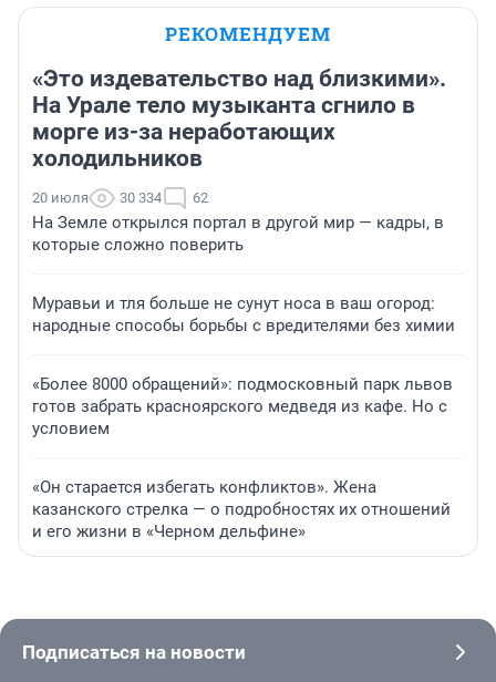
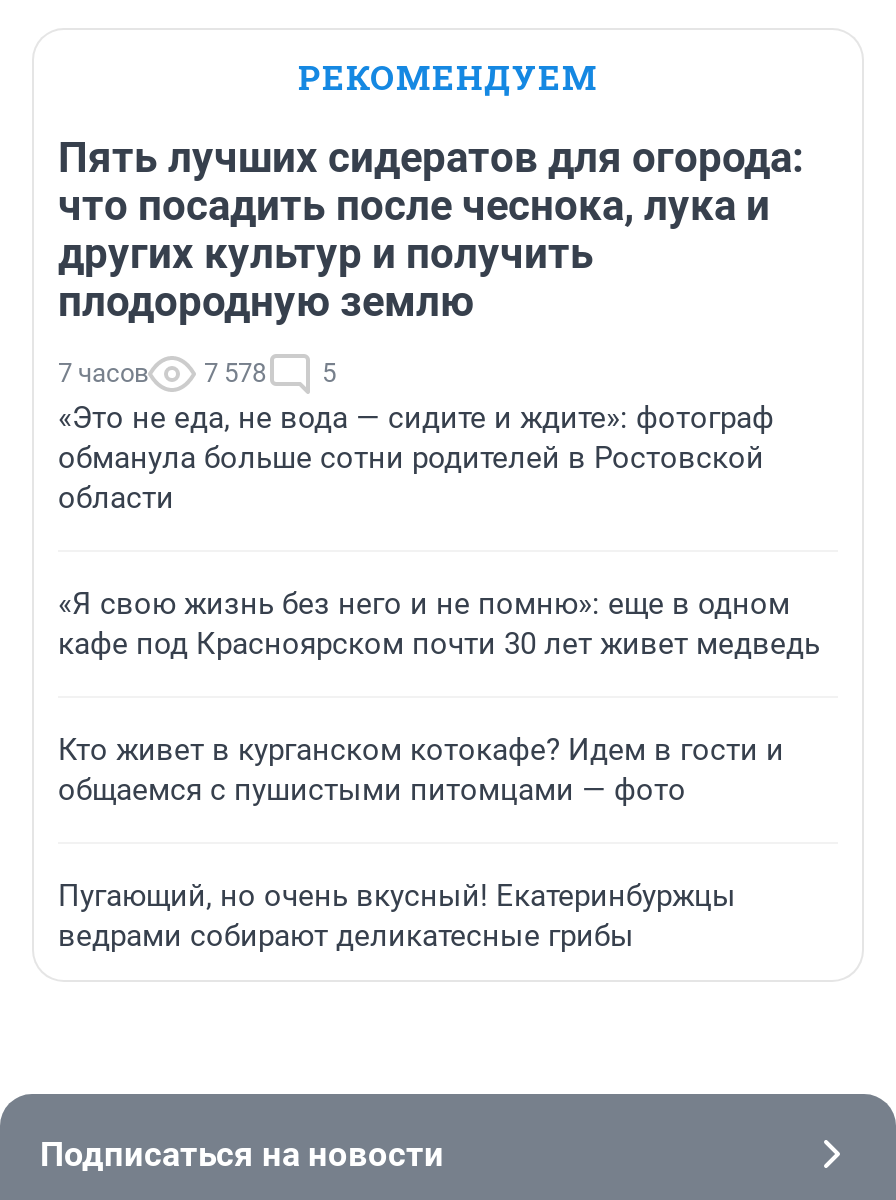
[32,65,446,172] «Это издевательство над близкими». | На Урале тело музыканта сгнило в | морге из-за неработающих | холодильников -> [58,134,804,326] Пять лучших сидератов для огорода: | что посадить после чеснока, лука и | других культур и получить | плодородную землю
[32,189,444,255] 20 июля | 30 334 | 62 | На Земле открылся портал в другой мир — кадры, в | которые сложно поверить -> [58,358,774,516] 7 часов | 7 578 | 5 | «Это не еда, не вода — сидите и ждите»: фотограф | обманула больше сотни родителей в Ростовской | области
[32,294,455,336] Муравьи и тля больше не сунут носа в ваш огород: | народные способы борьбы с вредителями без химии -> [58,586,820,662] «Я свою жизнь без него и не помню»: еще в одном | кафе под Красноярском почти 30 лет живет медведь
[32,374,453,439] «Более 8000 обращений»: подмосковный парк львов | готов забрать красноярского медведя из кафе. Но с | условием -> [58,732,784,808] Кто живет в курганском котокафе? Идем в гости и | общаемся с пушистыми питомцами — фото
[32,477,451,542] «Он старается избегать конфликтов». Жена | казанского стрелка — о подробностях их отношений | и его жизни в «Черном дельфине» -> [58,878,736,954] Пугающий, но очень вкусный! Екатеринбуржцы | ведрами собирают деликатесные грибы

